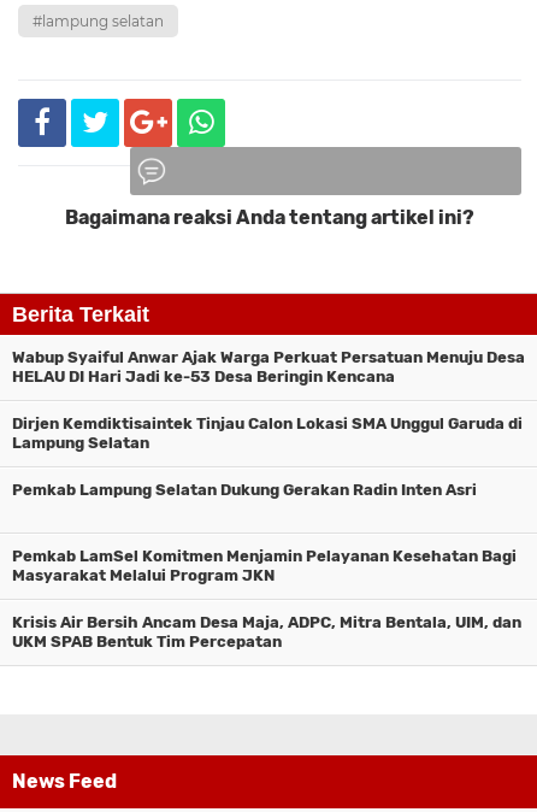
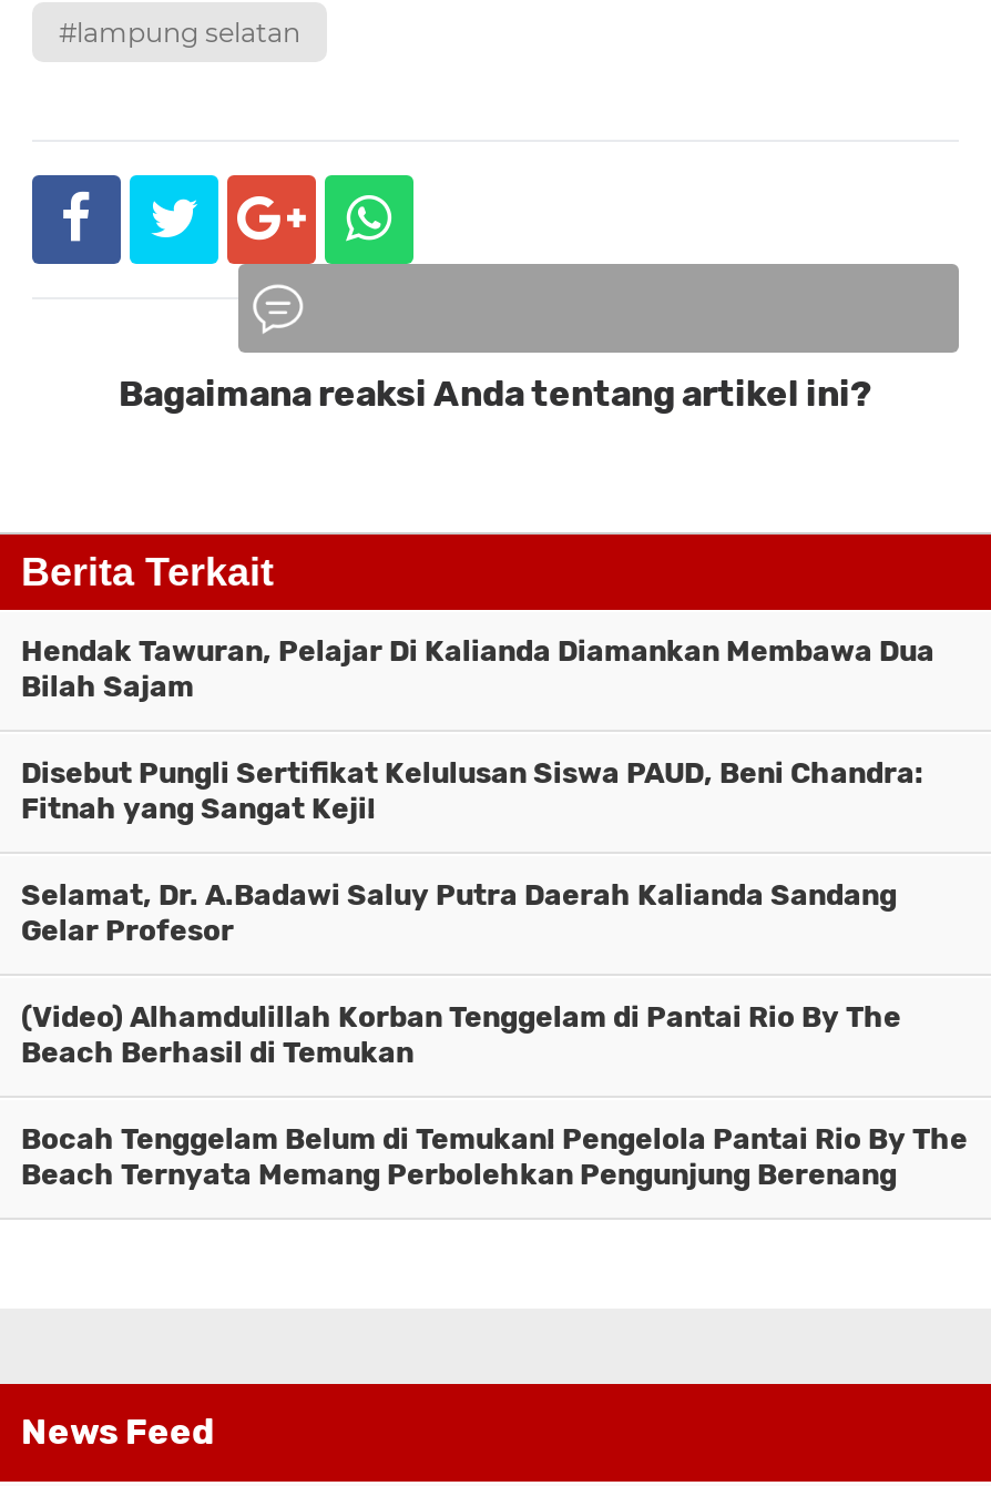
[12,348,525,385] Wabup Syaiful Anwar Ajak Warga Perkuat Persatuan Menuju Desa | HELAU DI Hari Jadi ke-53 Desa Beringin Kencana -> [21,634,934,702] Hendak Tawuran, Pelajar Di Kalianda Diamankan Membawa Dua | Bilah Sajam
[12,414,523,451] Dirjen Kemdiktisaintek Tinjau Calon Lokasi SMA Unggul Garuda di | Lampung Selatan -> [21,756,923,824] Disebut Pungli Sertifikat Kelulusan Siswa PAUD, Beni Chandra: | Fitnah yang Sangat Keji!
[12,480,477,498] Pemkab Lampung Selatan Dukung Gerakan Radin Inten Asri -> [21,878,897,946] Selamat, Dr. A.Badawi Saluy Putra Daerah Kalianda Sandang | Gelar Profesor
[12,547,517,584] Pemkab LamSel Komitmen Menjamin Pelayanan Kesehatan Bagi | Masyarakat Melalui Program JKN -> [21,1000,901,1068] (Video) Alhamdulillah Korban Tenggelam di Pantai Rio By The | Beach Berhasil di Temukan
[12,613,521,650] Krisis Air Bersih Ancam Desa Maja, ADPC, Mitra Bentala, UIM, dan | UKM SPAB Bentuk Tim Percepatan -> [21,1122,968,1190] Bocah Tenggelam Belum di Temukan! Pengelola Pantai Rio By The | Beach Ternyata Memang Perbolehkan Pengunjung Berenang

